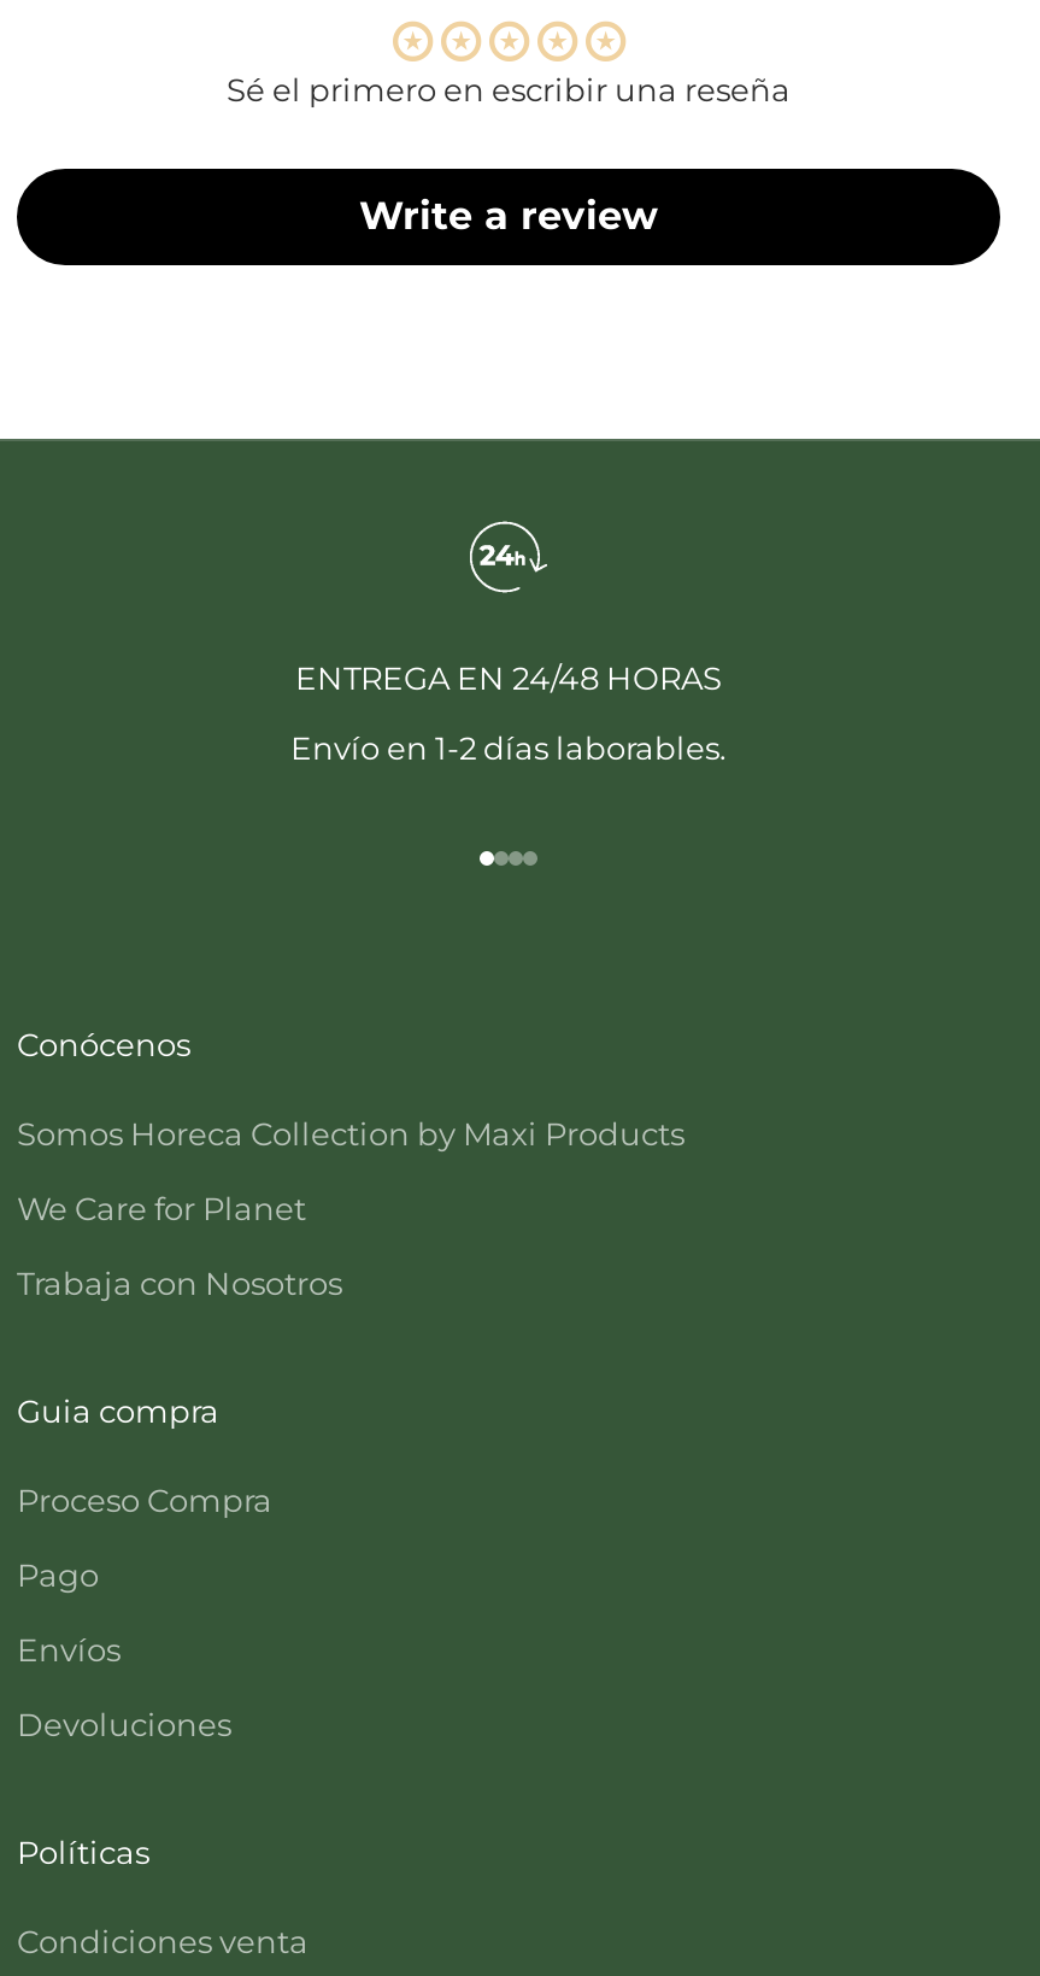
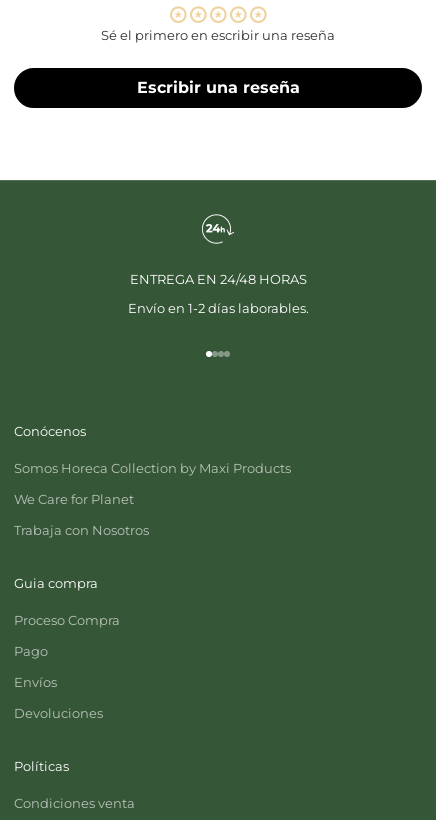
[359,193,658,238] Write a review -> [136,78,299,97] Escribir una reseña

